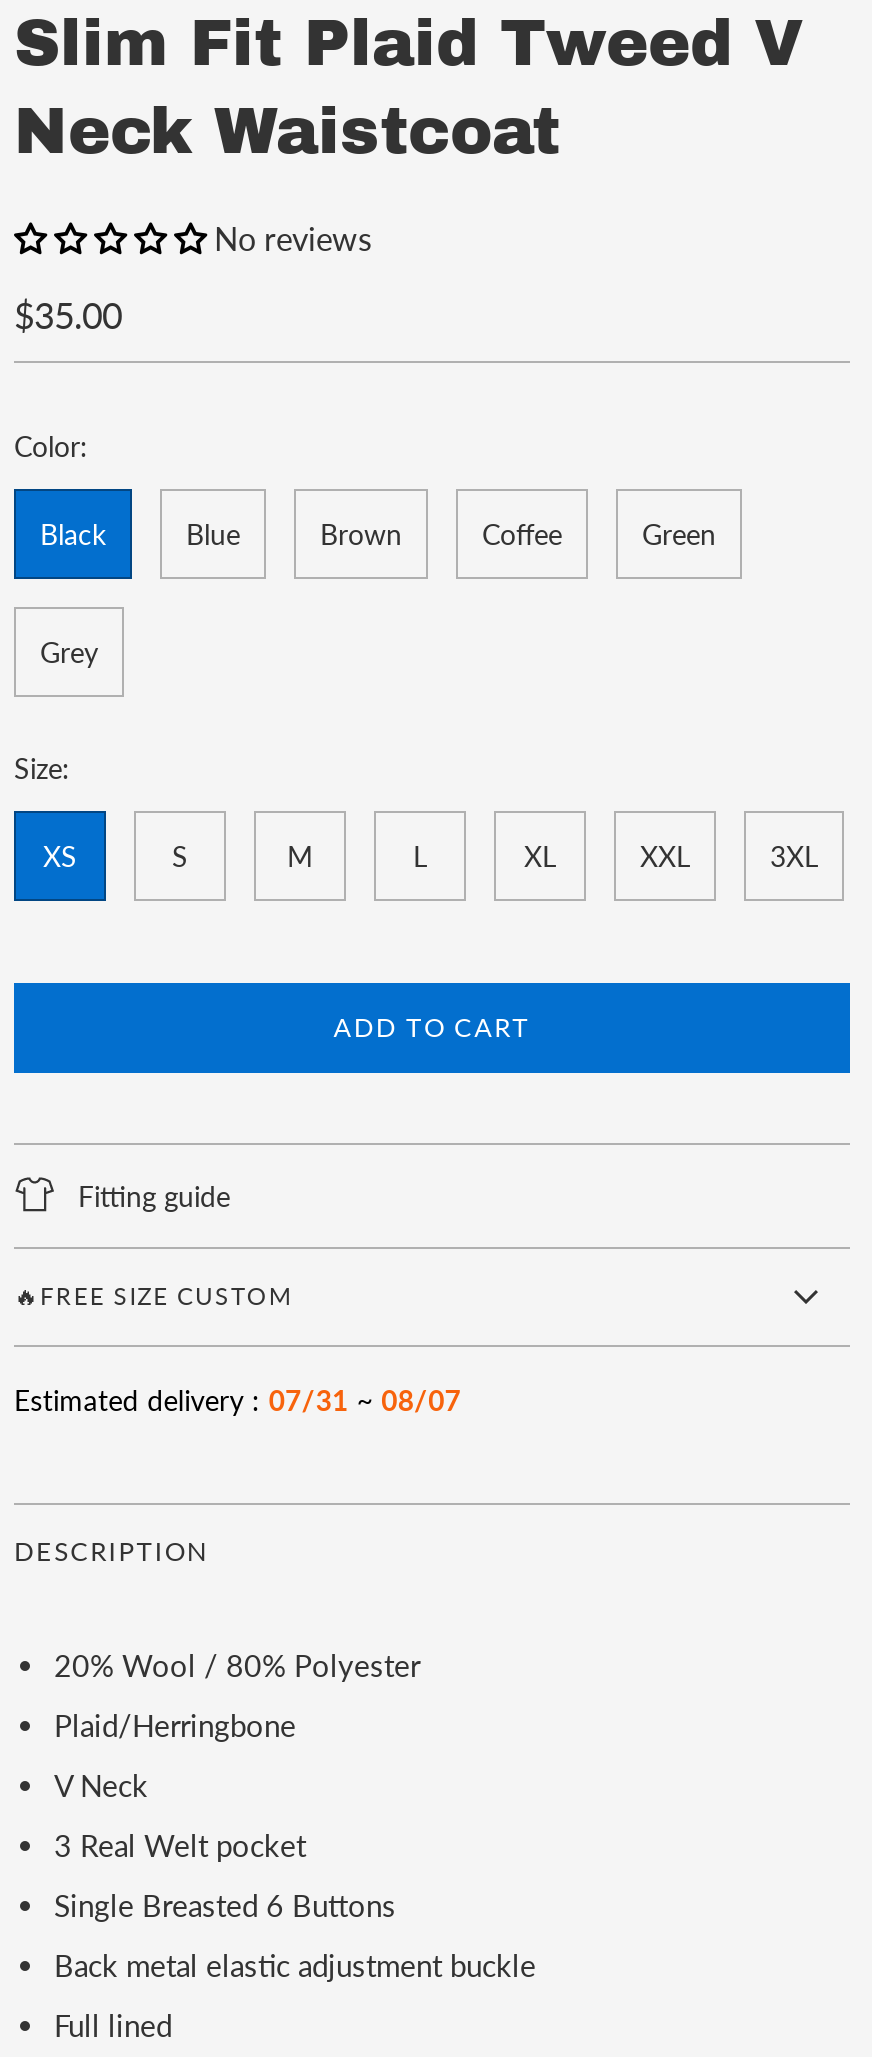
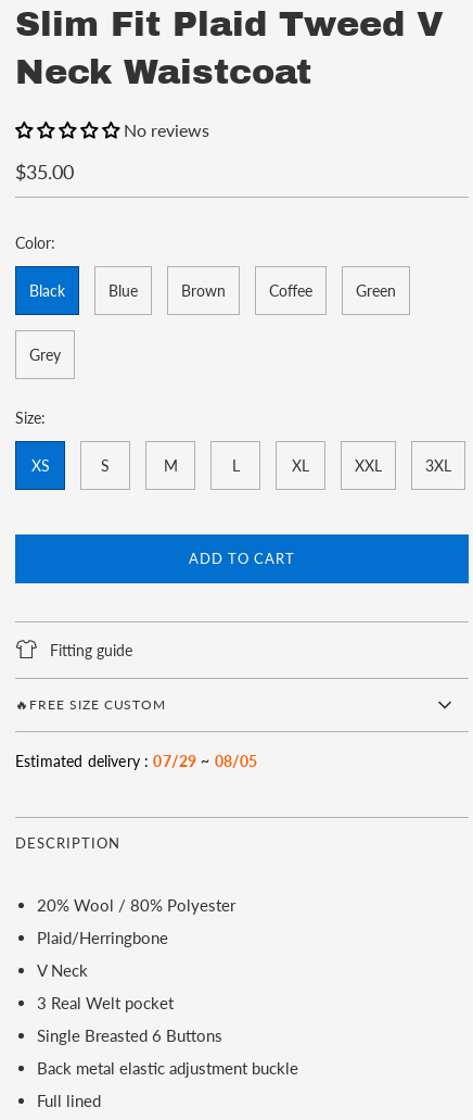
[14,1383,461,1417] Estimated delivery : 07/31 ~ 08/07 -> [15,752,258,770] Estimated delivery : 07/29 ~ 08/05

